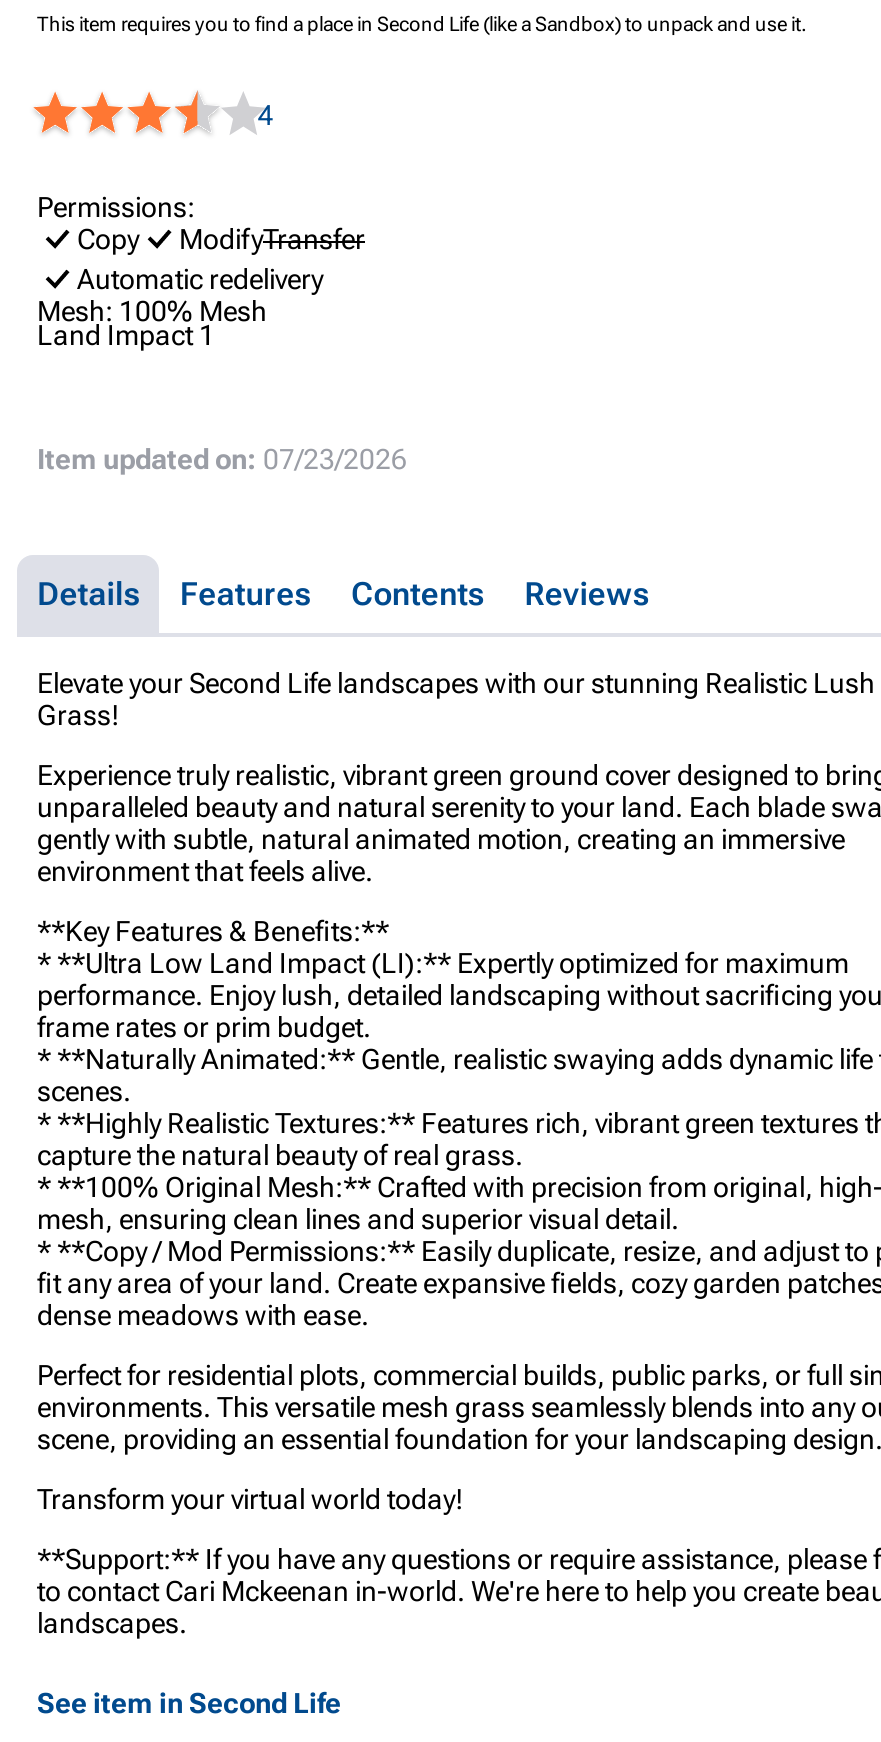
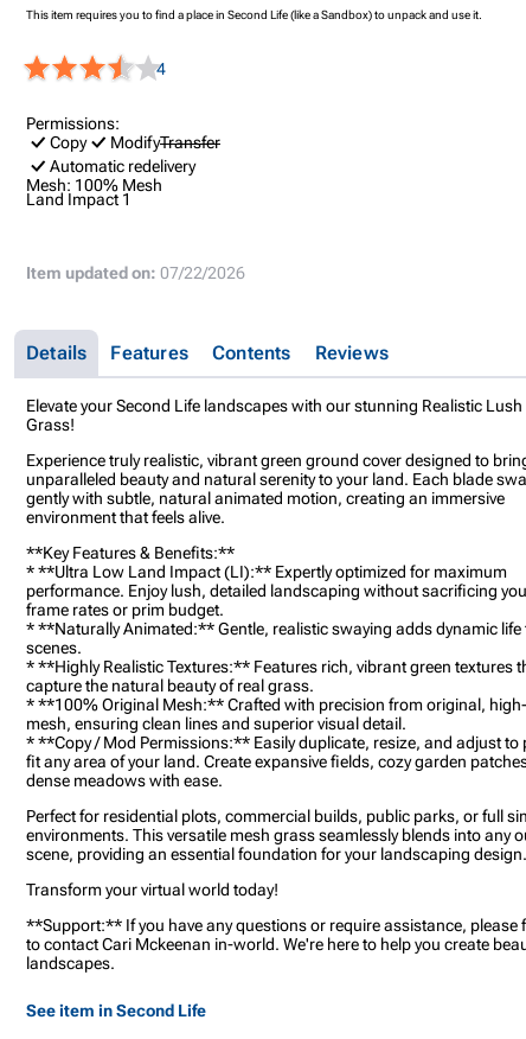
[37,442,407,474] Item updated on: 07/23/2026 -> [26,263,245,282] Item updated on: 07/22/2026

